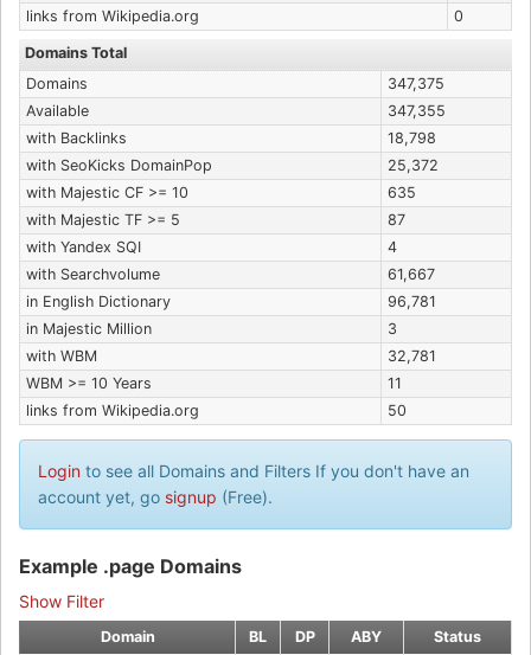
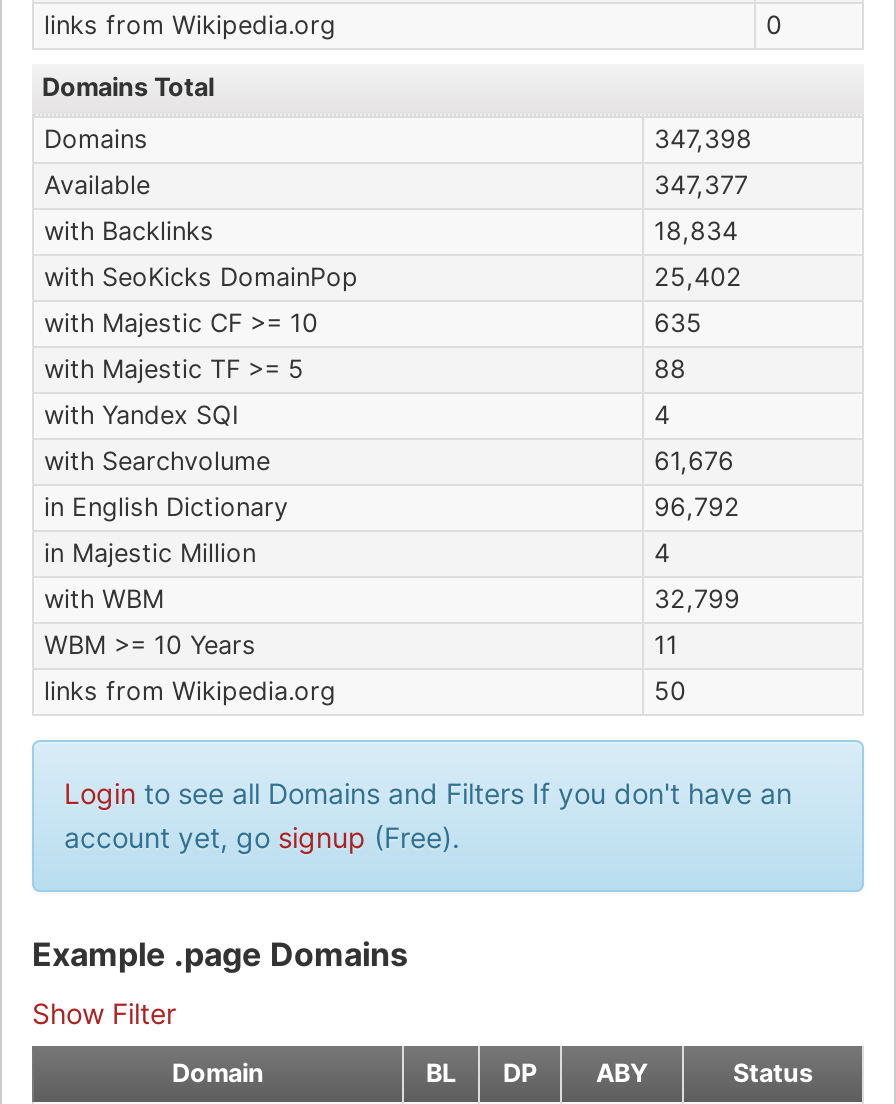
[388,75,444,92] 347,375 -> [654,124,752,154] 347,398
[388,102,446,120] 347,355 -> [654,170,748,200] 347,377
[388,129,436,147] 18,798 -> [654,216,738,246] 18,834
[388,156,439,174] 25,372 -> [654,262,742,292] 25,402
[388,211,405,229] 87 -> [654,354,686,384] 88
[388,265,435,283] 61,667 -> [654,446,734,476] 61,676
[388,293,436,310] 96,781 -> [654,492,740,522] 96,792
[388,320,397,338] 3 -> [654,538,670,568] 4
[388,347,436,365] 32,781 -> [654,584,740,614] 32,799

